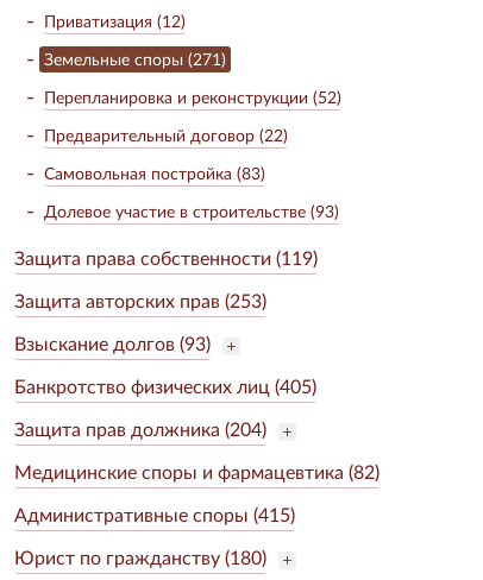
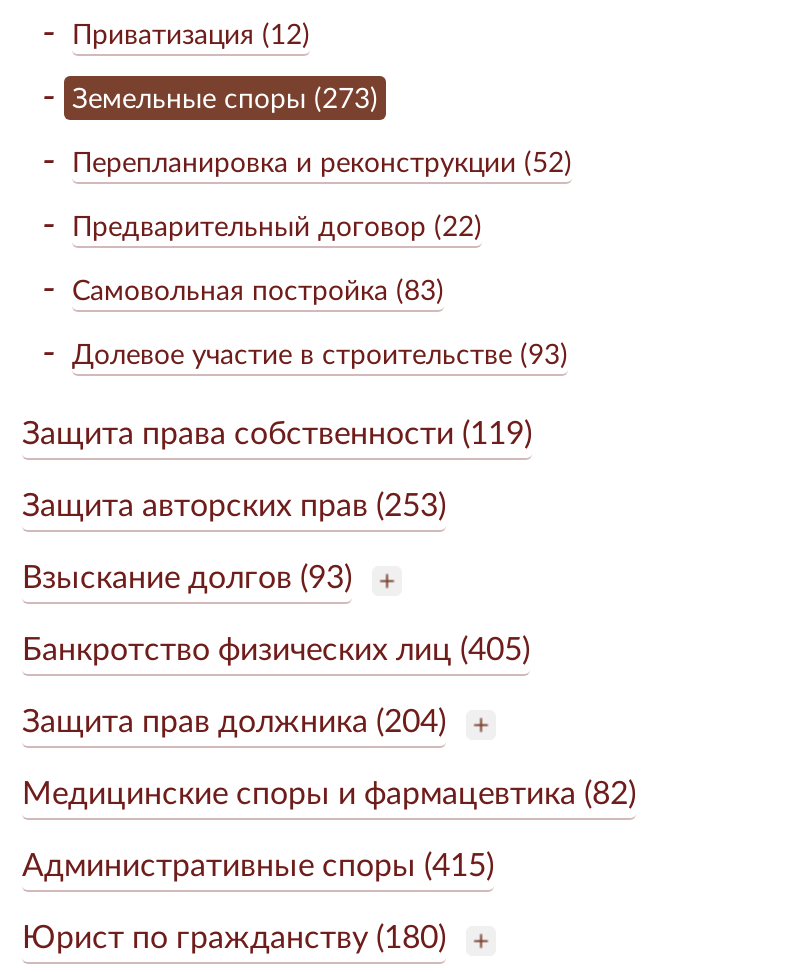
[44,49,226,69] Земельные споры (271) -> [72,80,378,114] Земельные споры (273)

